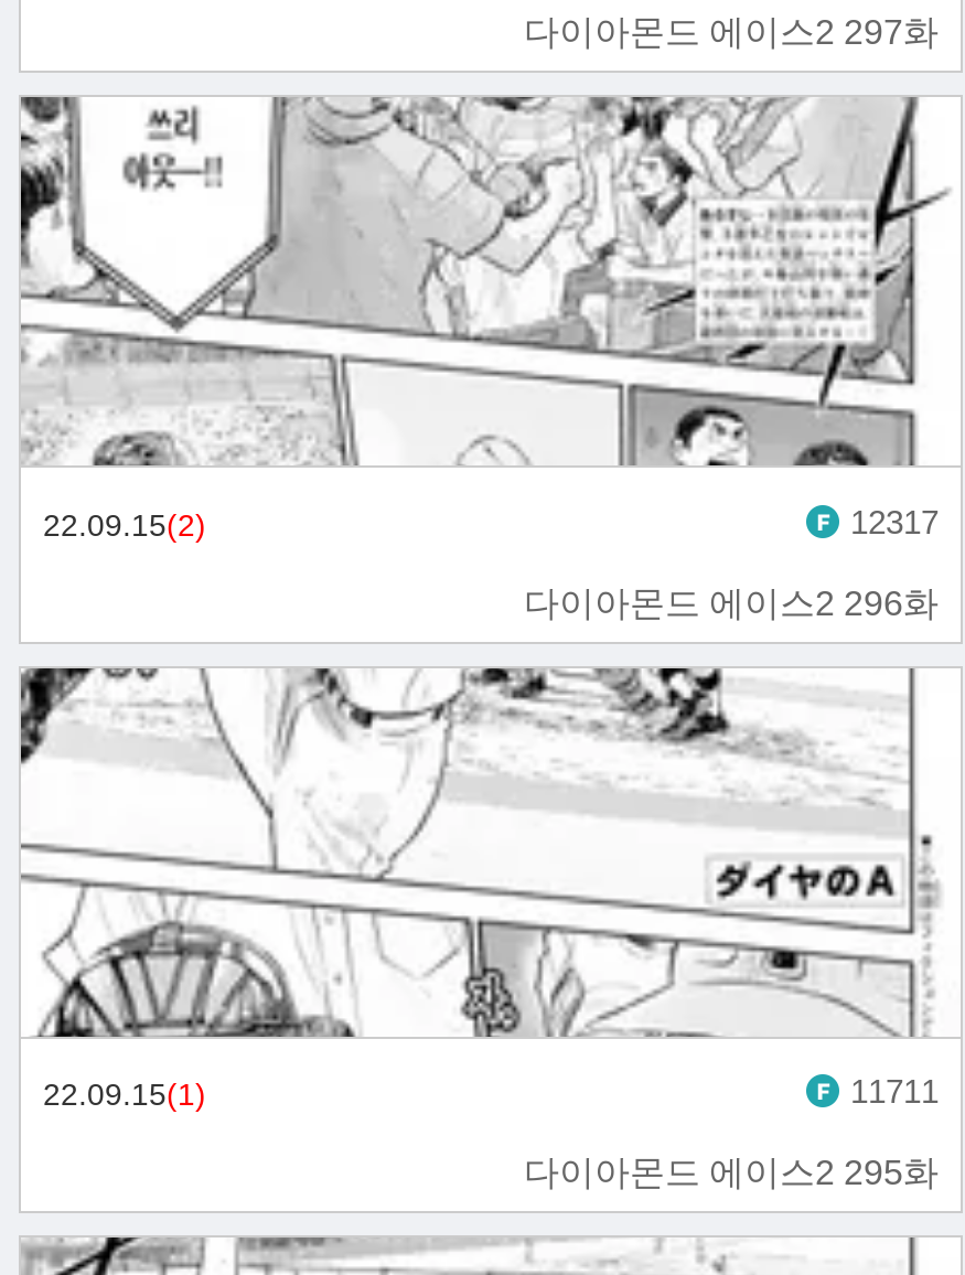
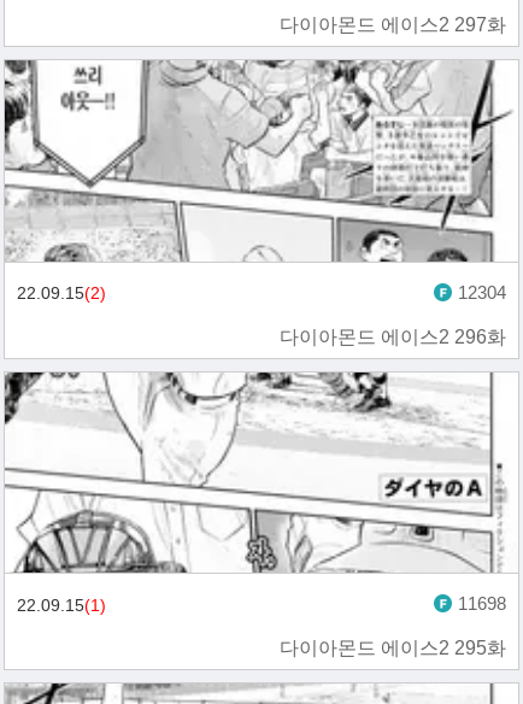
[850,503,939,540] 12317 -> [458,282,506,302] 12304
[850,1072,939,1110] 11711 -> [458,593,506,614] 11698

